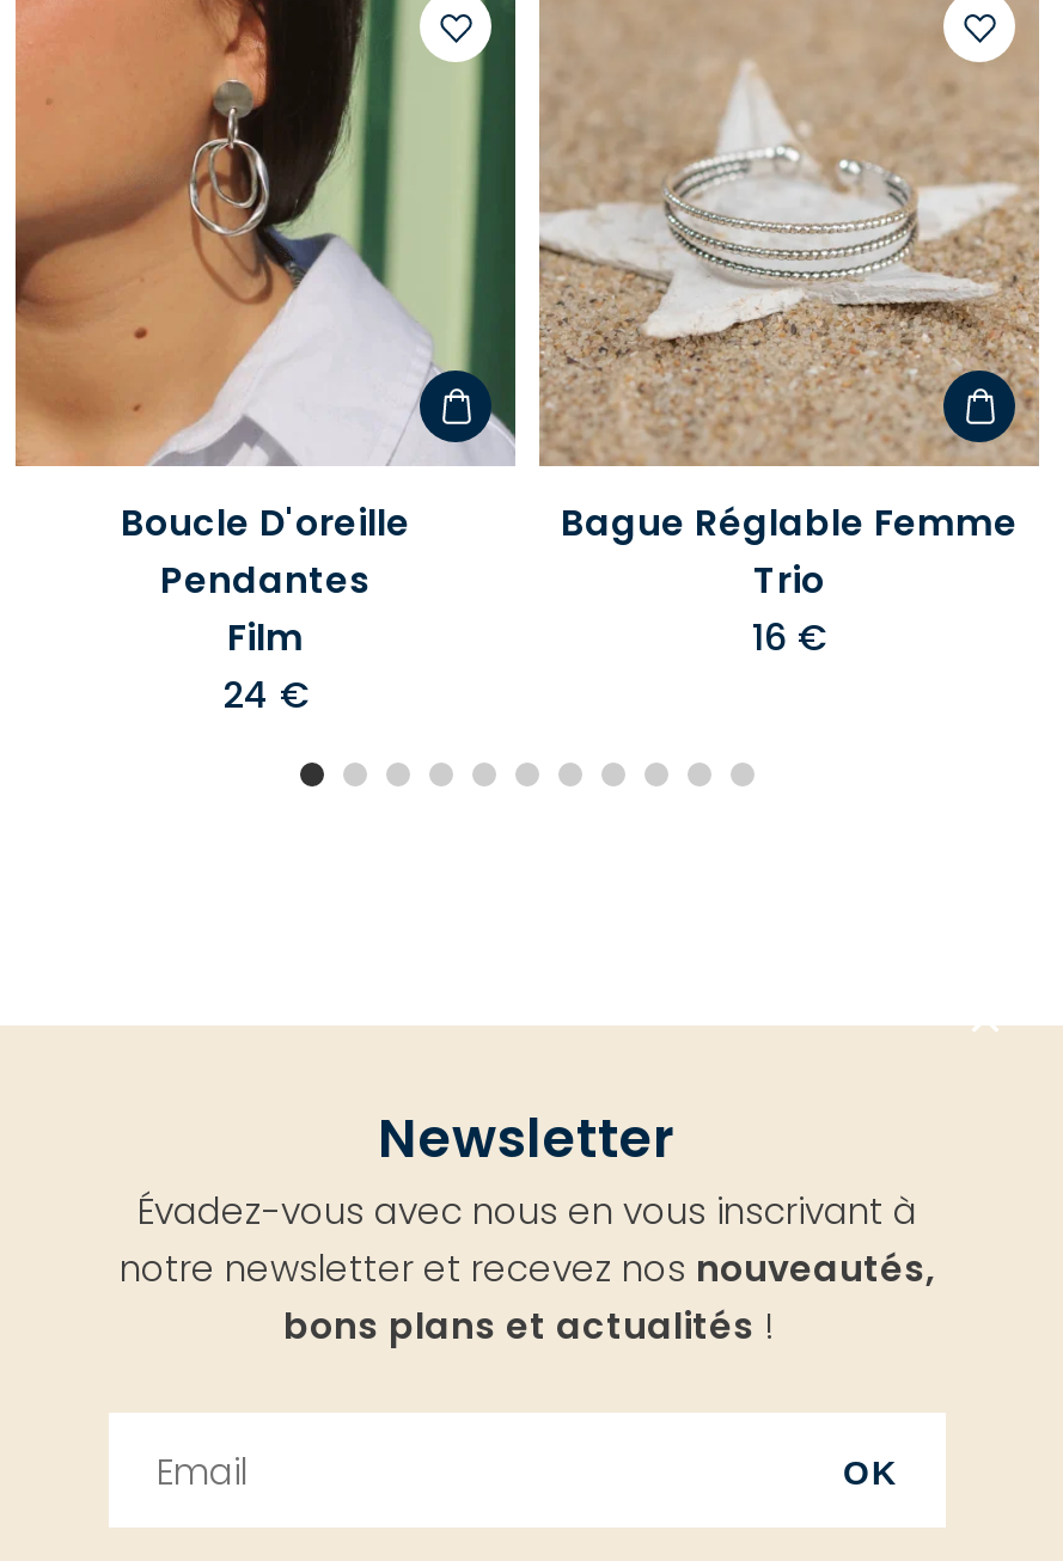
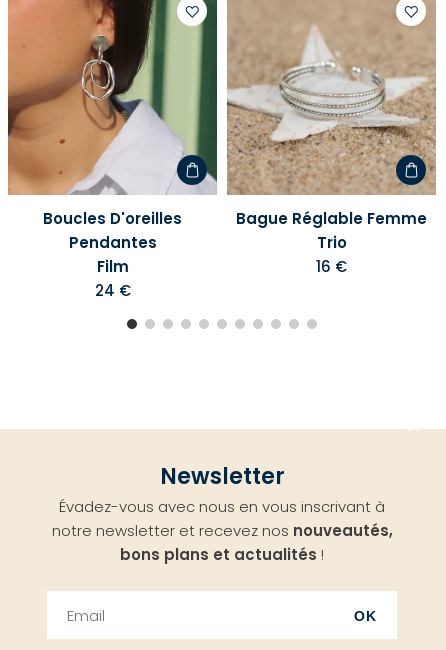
[121,498,410,549] Boucle D'oreille -> [43,208,182,229] Boucles D'oreilles

